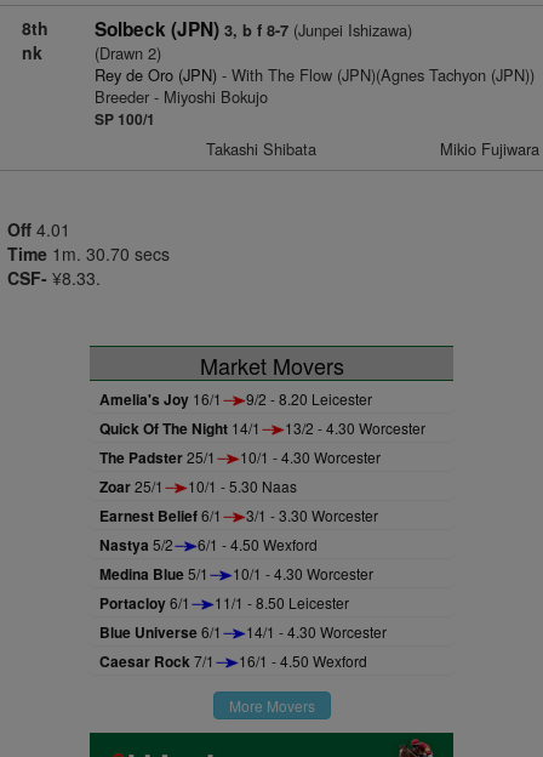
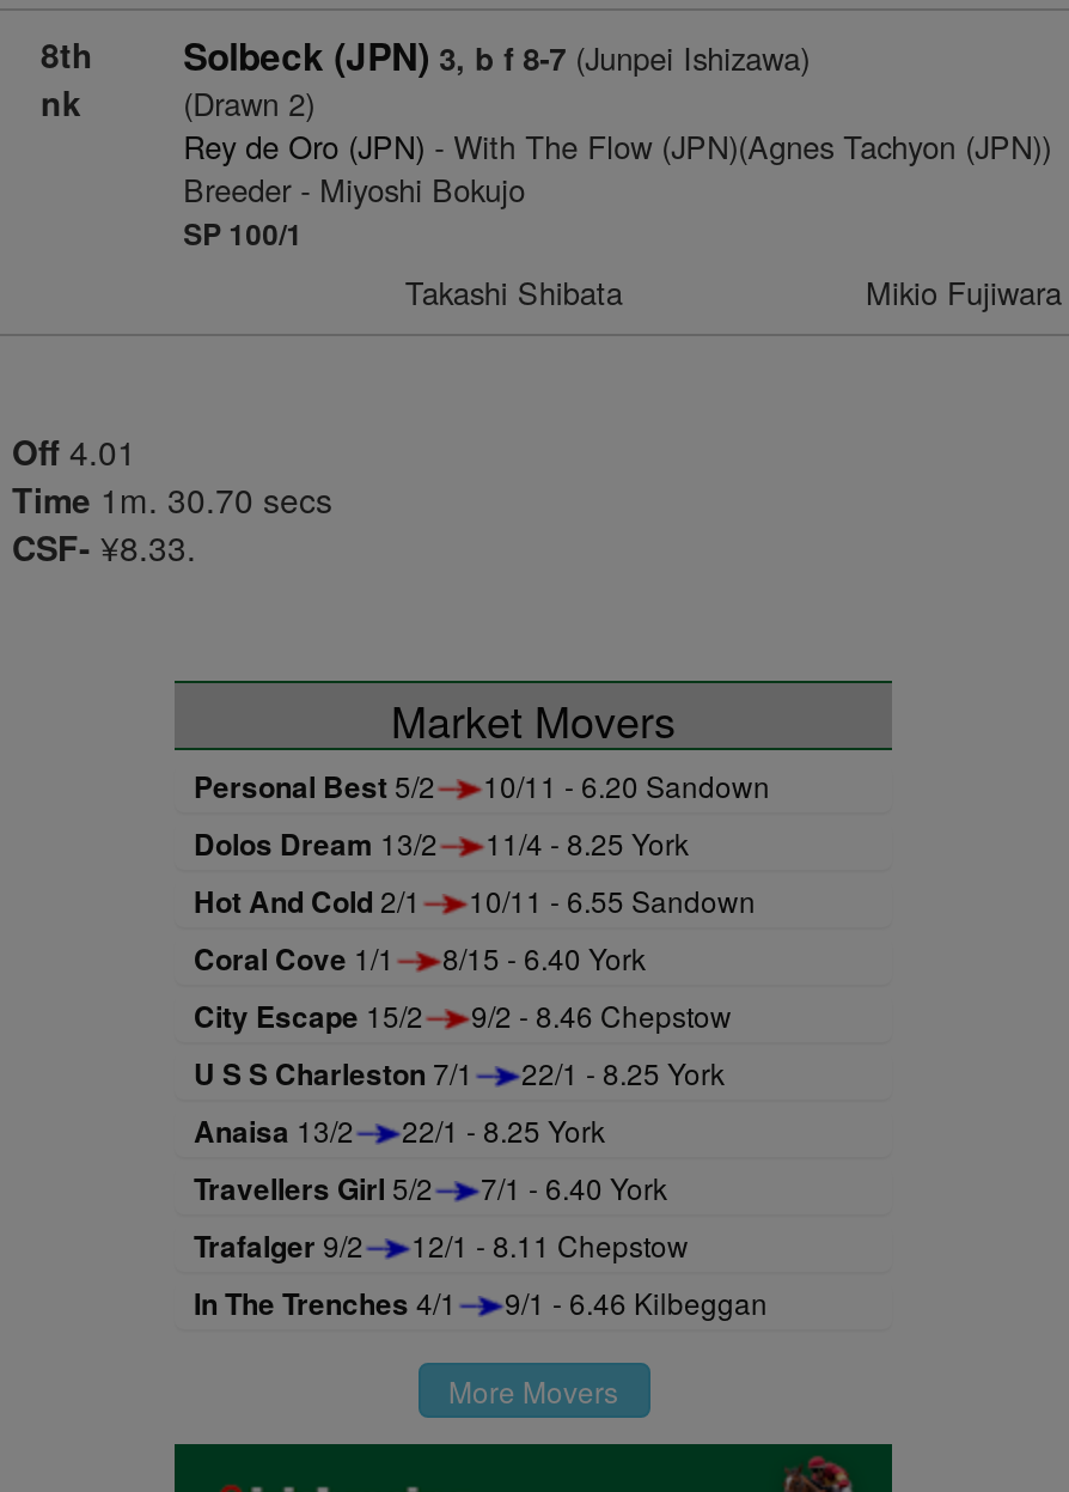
[99,388,425,672] Amelia's Joy 16/1 | 9/2 - 8.20 Leicester | Quick Of The Night 14/1 | 13/2 - 4.30 Worcester | The Padster 25/1 | 10/1 - 4.30 Worcester | Zoar 25/1 | 10/1 - 5.30 Naas | Earnest Belief 6/1 | 3/1 - 3.30 Worcester | Nastya 5/2 | 6/1 - 4.50 Wexford | Medina Blue 5/1 | 10/1 - 4.30 Worcester | Portacloy 6/1 | 11/1 - 8.50 Leicester | Blue Universe 6/1 | 14/1 - 4.30 Worcester | Caesar Rock 7/1 | 16/1 - 4.50 Wexford -> [194,765,770,1324] Personal Best 5/2 | 10/11 - 6.20 Sandown | Dolos Dream 13/2 | 11/4 - 8.25 York | Hot And Cold 2/1 | 10/11 - 6.55 Sandown | Coral Cove 1/1 | 8/15 - 6.40 York | City Escape 15/2 | 9/2 - 8.46 Chepstow | U S S Charleston 7/1 | 22/1 - 8.25 York | Anaisa 13/2 | 22/1 - 8.25 York | Travellers Girl 5/2 | 7/1 - 6.40 York | Trafalger 9/2 | 12/1 - 8.11 Chepstow | In The Trenches 4/1 | 9/1 - 6.46 Kilbeggan

